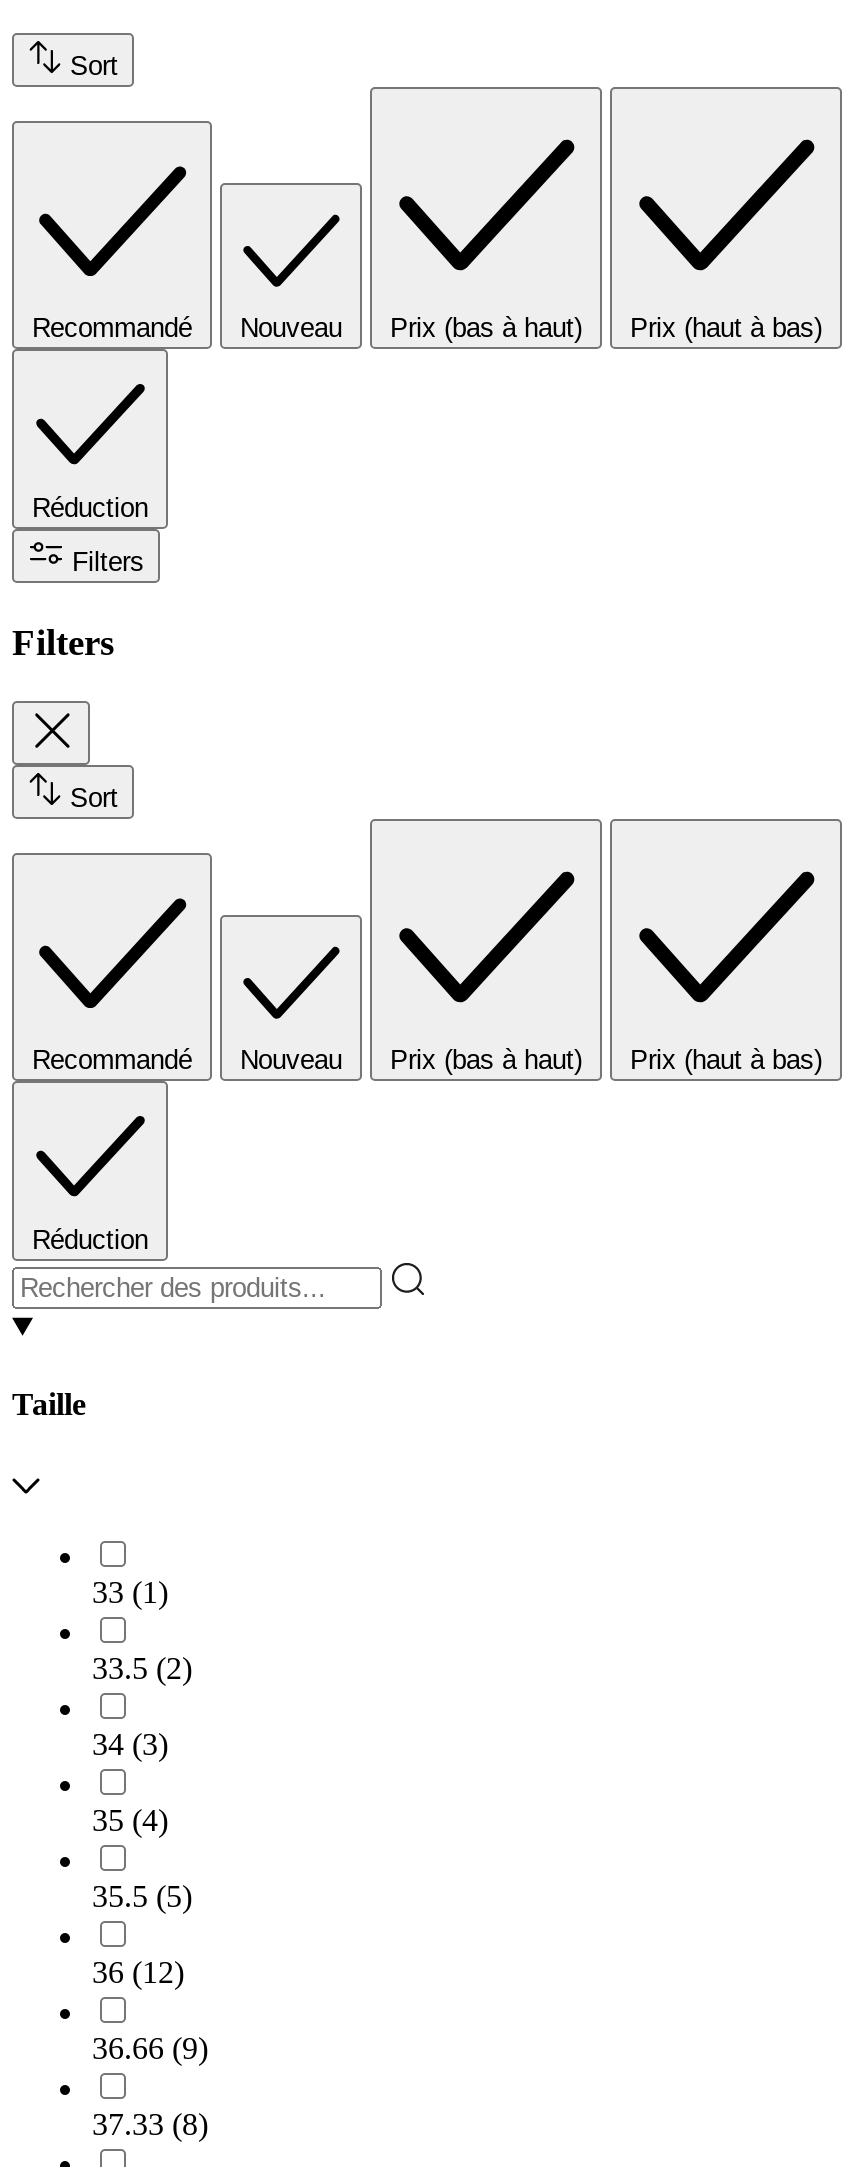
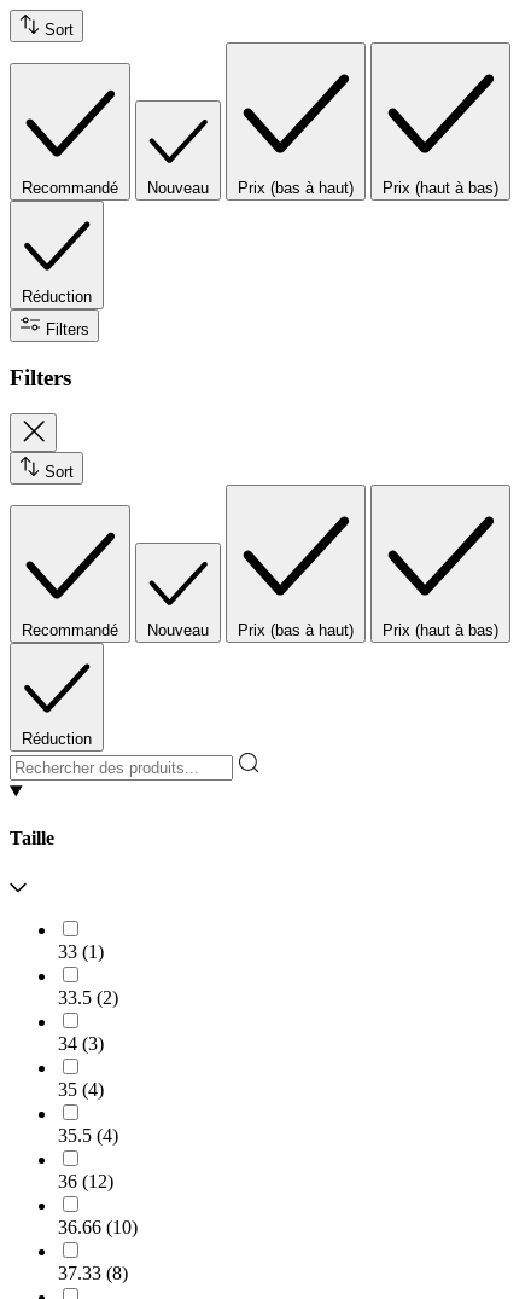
[92,1878,192,1912] 35.5 (5) -> [58,1125,118,1145] 35.5 (4)
[92,2030,208,2064] 36.66 (9) -> [58,1216,138,1237] 36.66 (10)

